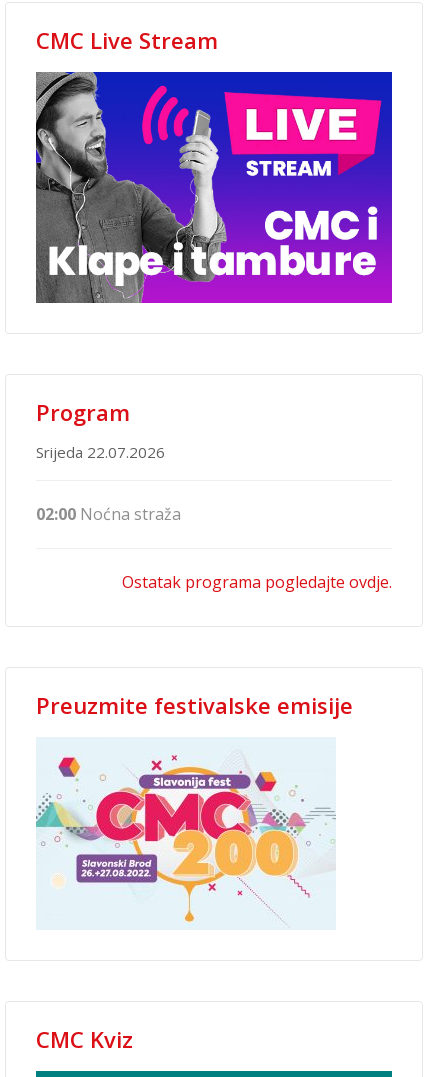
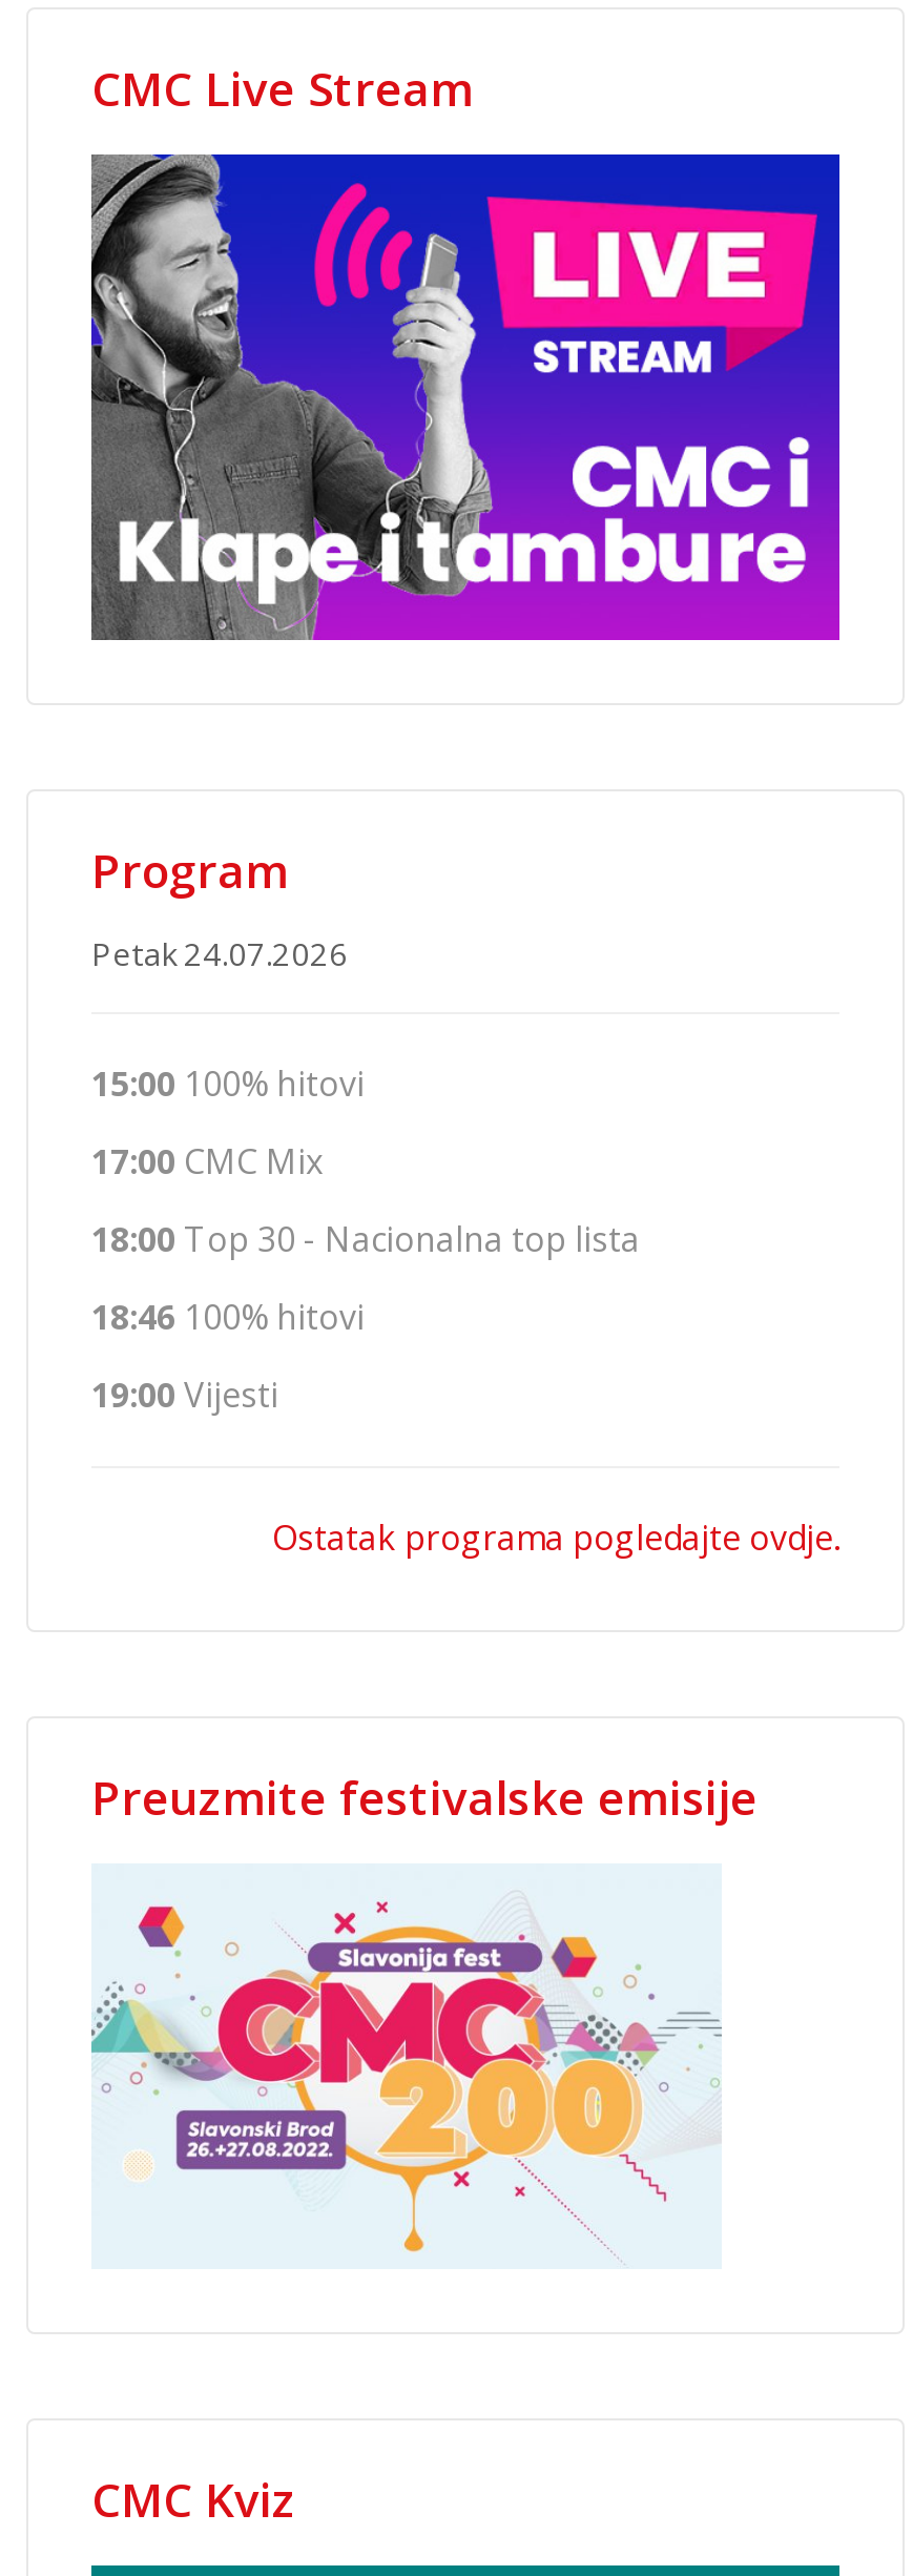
[36,442,181,525] Srijeda 22.07.2026 | 02:00 Noćna straža -> [91,932,640,1418] Petak 24.07.2026 | 15:00 100% hitovi | 17:00 CMC Mix | 18:00 Top 30 - Nacionalna top lista | 18:46 100% hitovi | 19:00 Vijesti

